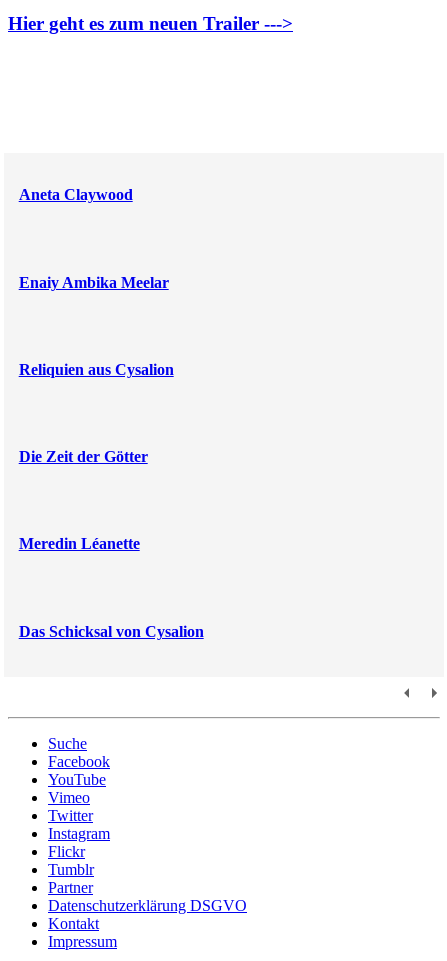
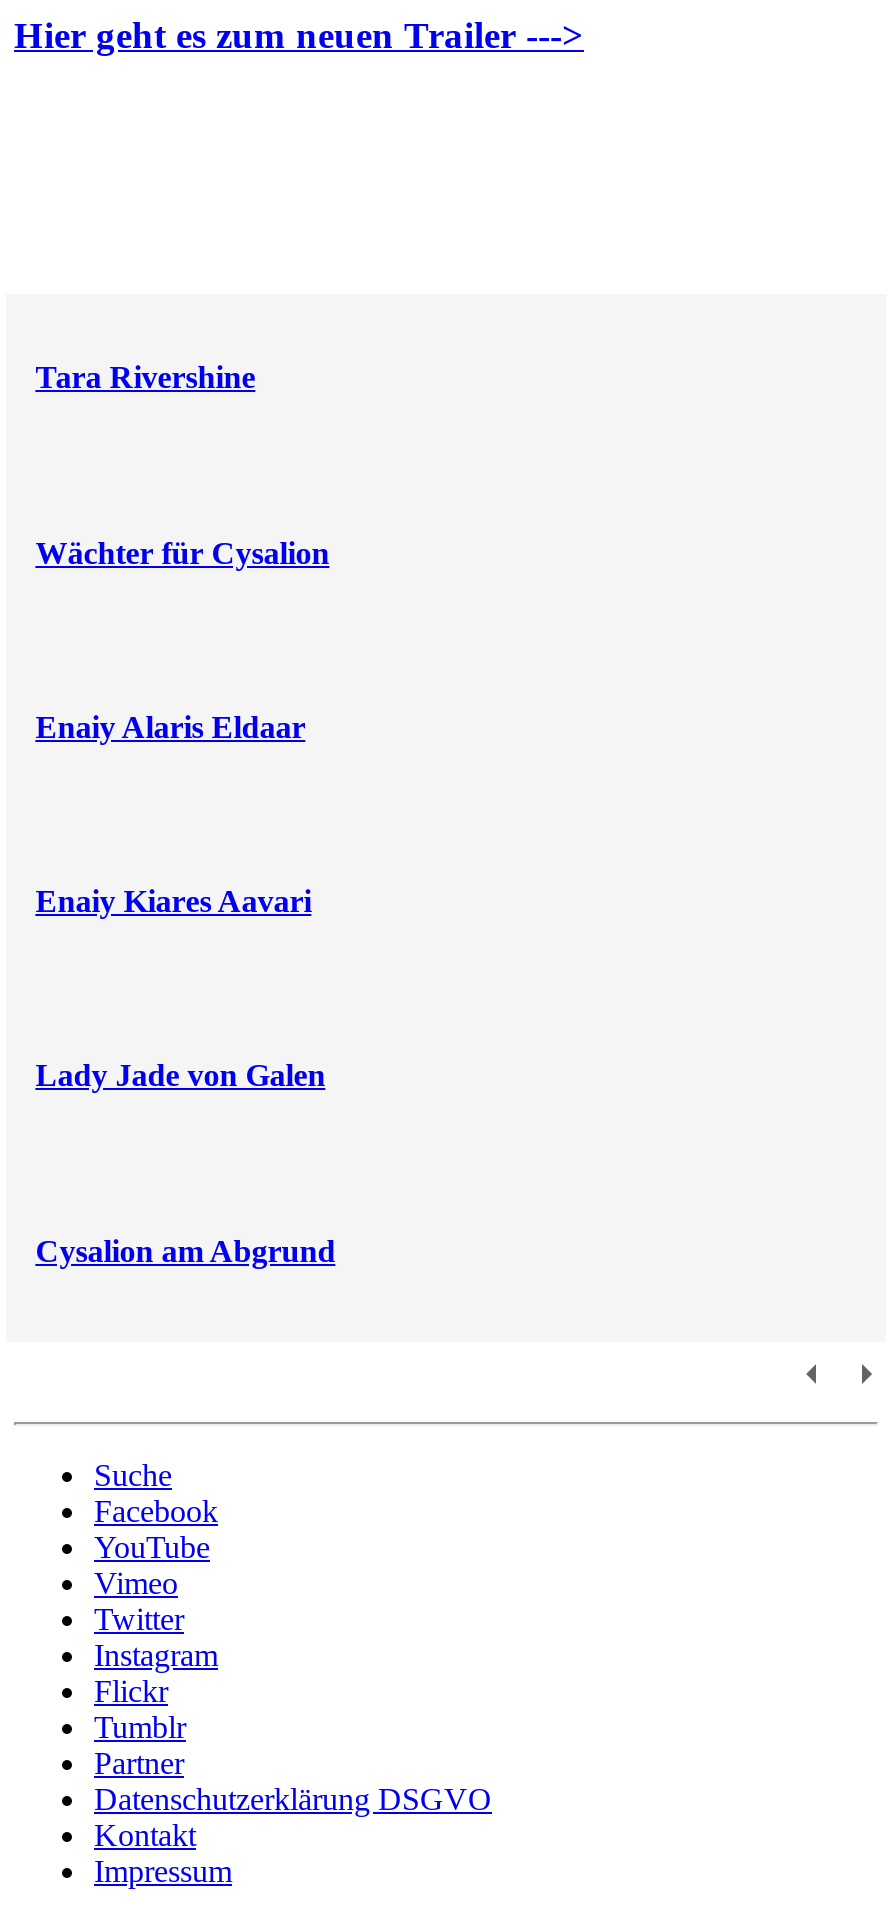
[19,186,133,203] Aneta Claywood -> [35,361,255,395] Tara Rivershine
[19,274,169,291] Enaiy Ambika Meelar -> [35,535,329,569] Wächter für Cysalion
[19,361,174,378] Reliquien aus Cysalion -> [35,710,305,744] Enaiy Alaris Eldaar
[19,448,148,465] Die Zeit der Götter -> [35,884,311,918] Enaiy Kiares Aavari
[19,535,140,552] Meredin Léanette -> [35,1059,325,1093] Lady Jade von Galen
[19,623,204,640] Das Schicksal von Cysalion -> [35,1234,335,1268] Cysalion am Abgrund

